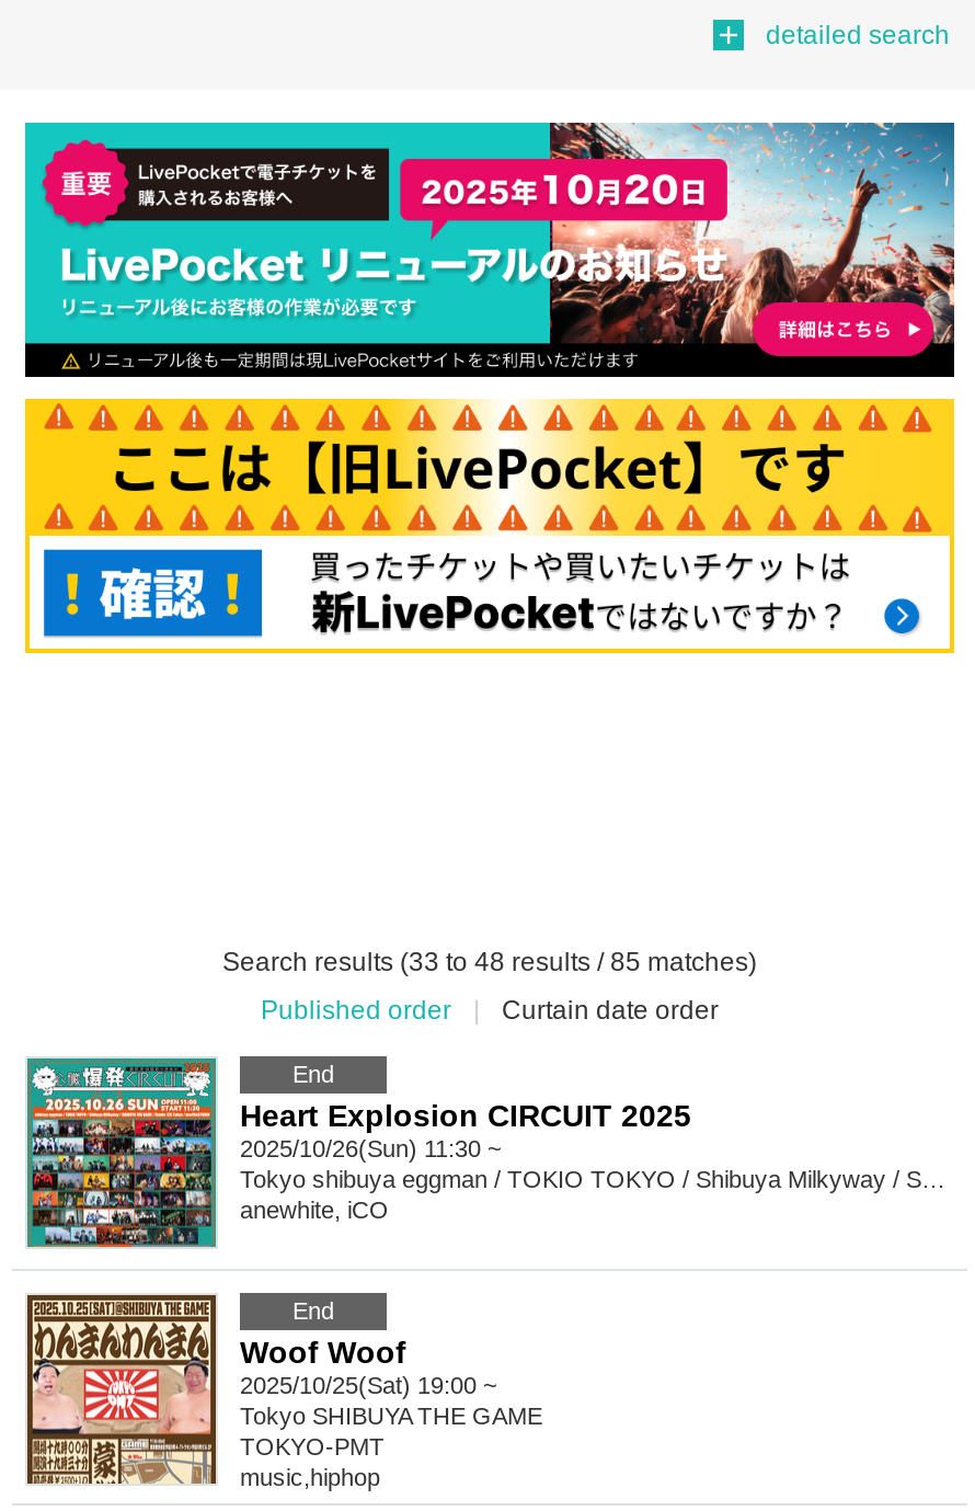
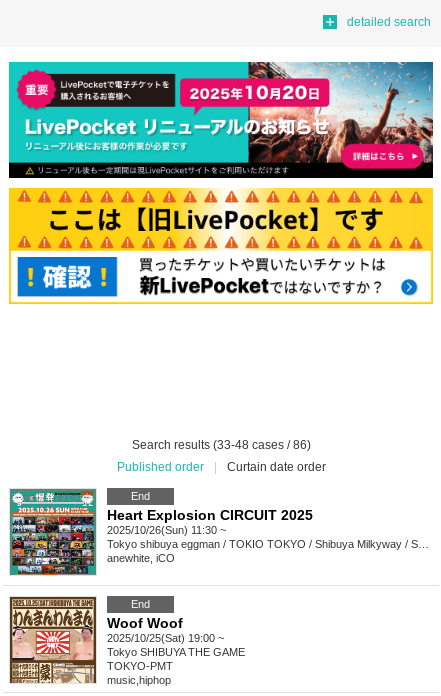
[222,947,757,977] Search results (33 to 48 results / 85 matches) -> [131,438,310,452] Search results (33-48 cases / 86)

